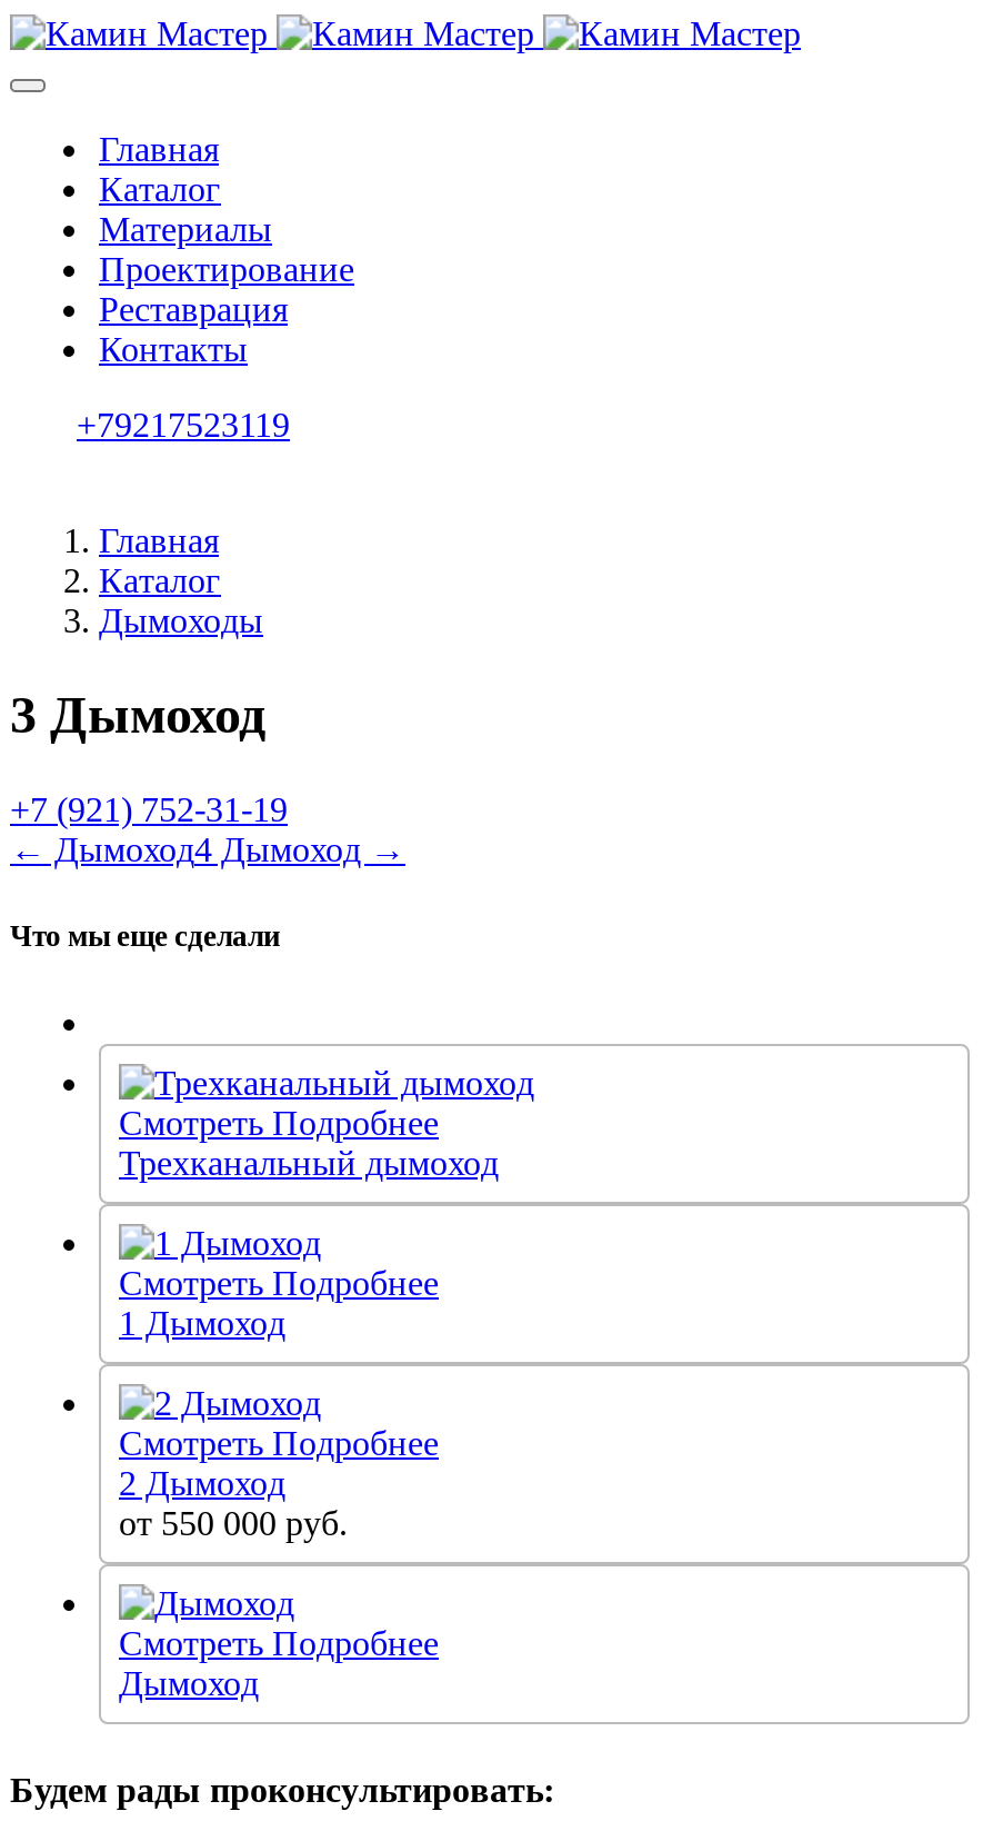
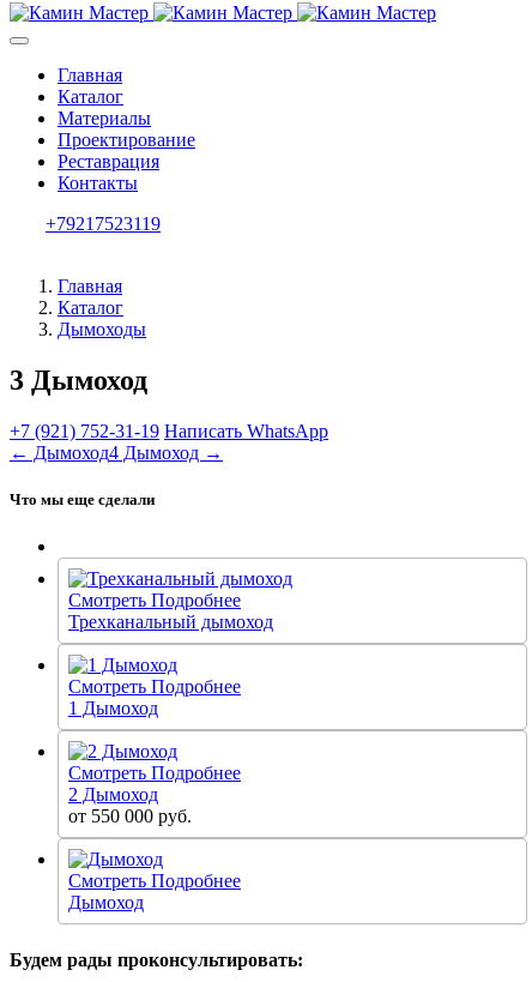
[10,790,288,828] +7 (921) 752-31-19 -> [10,421,328,441] +7 (921) 752-31-19 Написать WhatsApp

